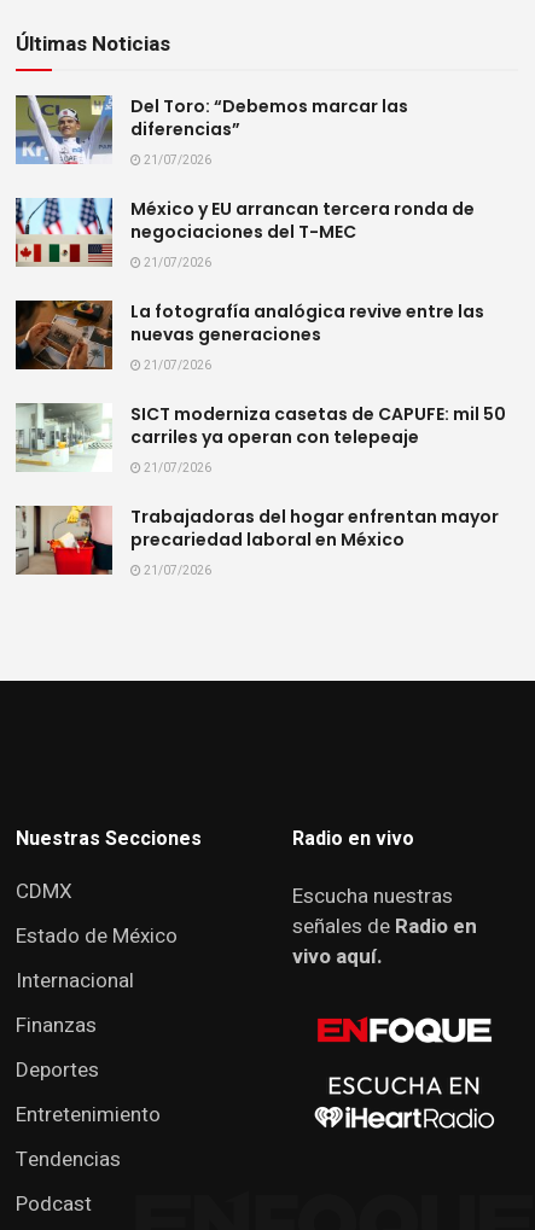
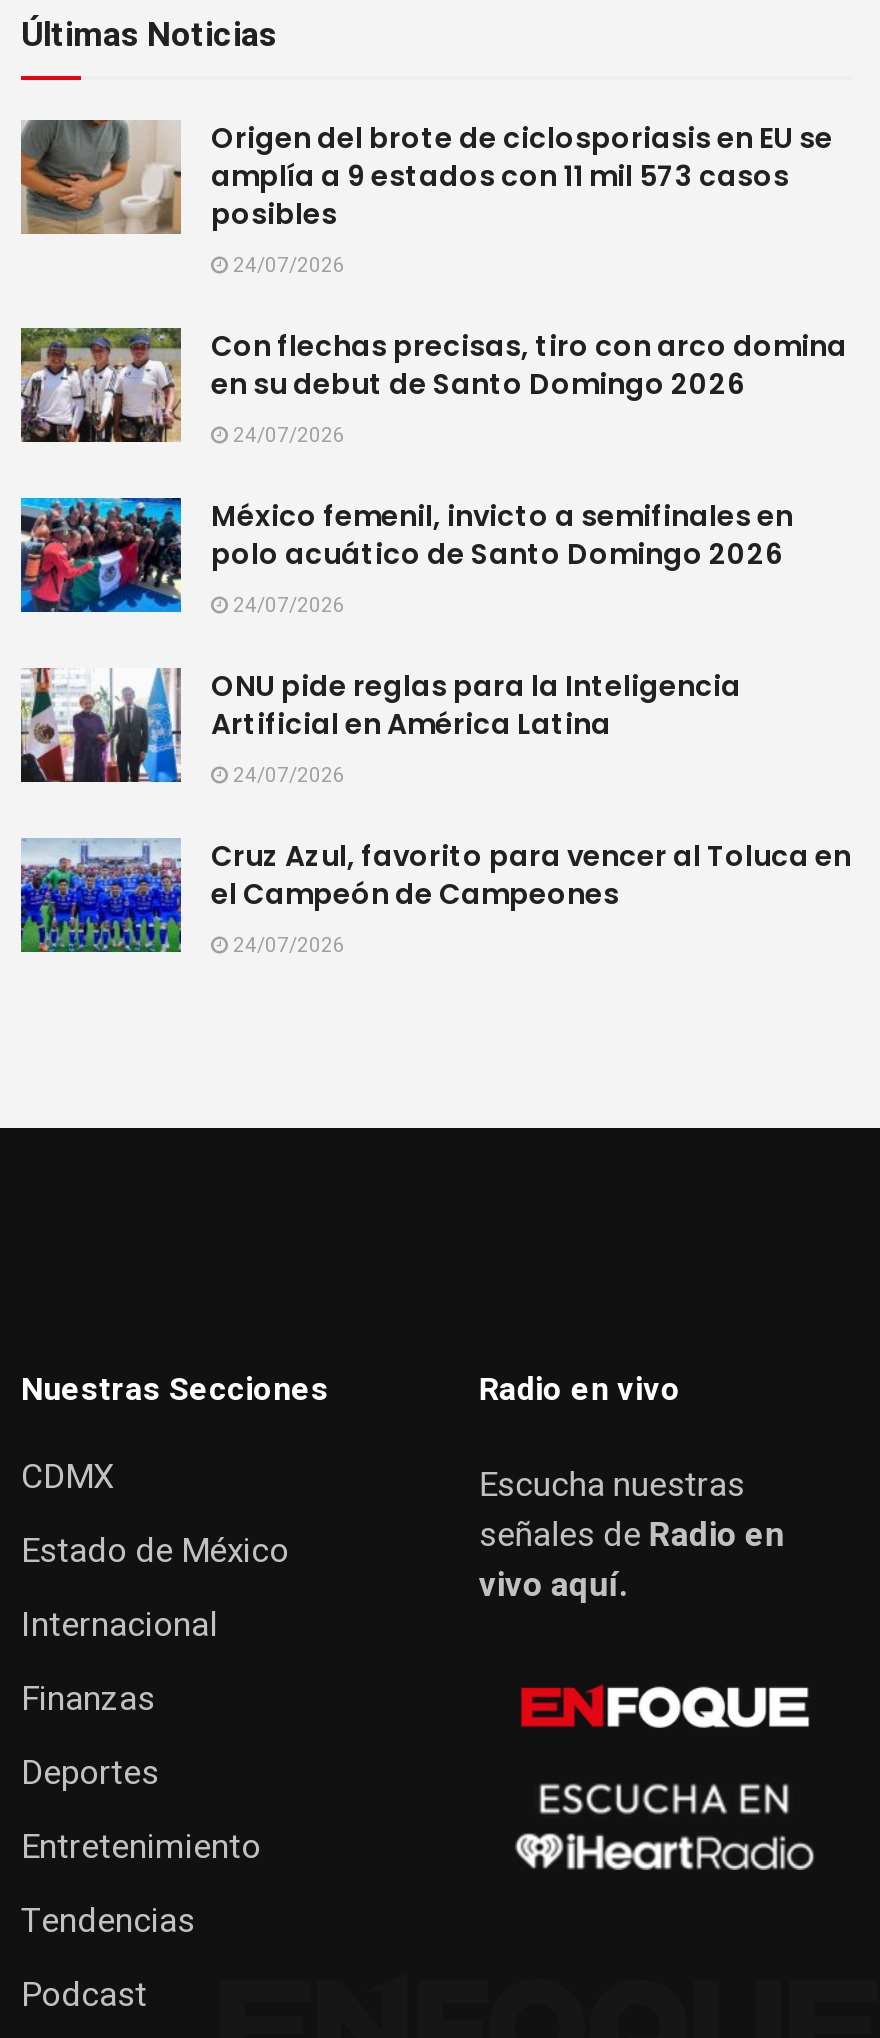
[14,94,408,169] [image] | Del Toro: “Debemos marcar las | diferencias” | 21/07/2026 -> [21,118,833,280] [image] | Origen del brote de ciclosporiasis en EU se | amplía a 9 estados con 11 mil 573 casos | posibles | 24/07/2026
[16,197,475,272] [image] | México y EU arrancan tercera ronda de | negociaciones del T-MEC | 21/07/2026 -> [19,326,847,450] [image] | Con flechas precisas, tiro con arco domina | en su debut de Santo Domingo 2026 | 24/07/2026
[14,299,484,374] [image] | La fotografía analógica revive entre las | nuevas generaciones | 21/07/2026 -> [19,496,793,620] [image] | México femenil, invicto a semifinales en | polo acuático de Santo Domingo 2026 | 24/07/2026
[16,402,506,477] [image] | SICT moderniza casetas de CAPUFE: mil 50 | carriles ya operan con telepeaje | 21/07/2026 -> [19,666,741,790] [image] | ONU pide reglas para la Inteligencia | Artificial en América Latina | 24/07/2026
[16,505,499,579] [image] | Trabajadoras del hogar enfrentan mayor | precariedad laboral en México | 21/07/2026 -> [19,836,851,960] [image] | Cruz Azul, favorito para vencer al Toluca en | el Campeón de Campeones | 24/07/2026

